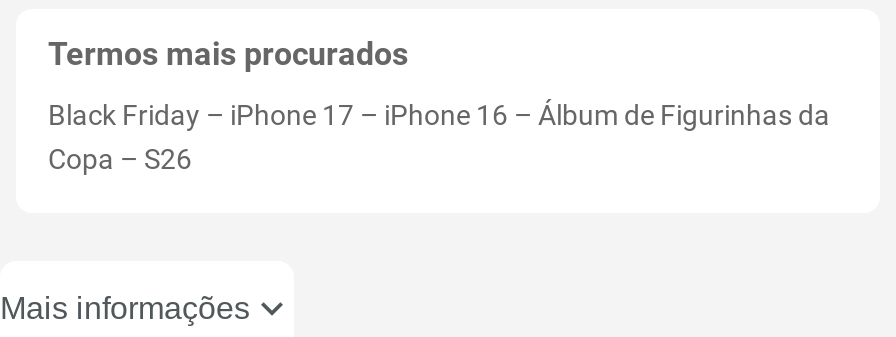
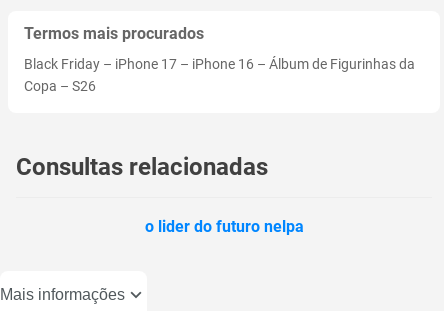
none -> [16,153,303,236] Consultas relacionadas | o lider do futuro nelpa

